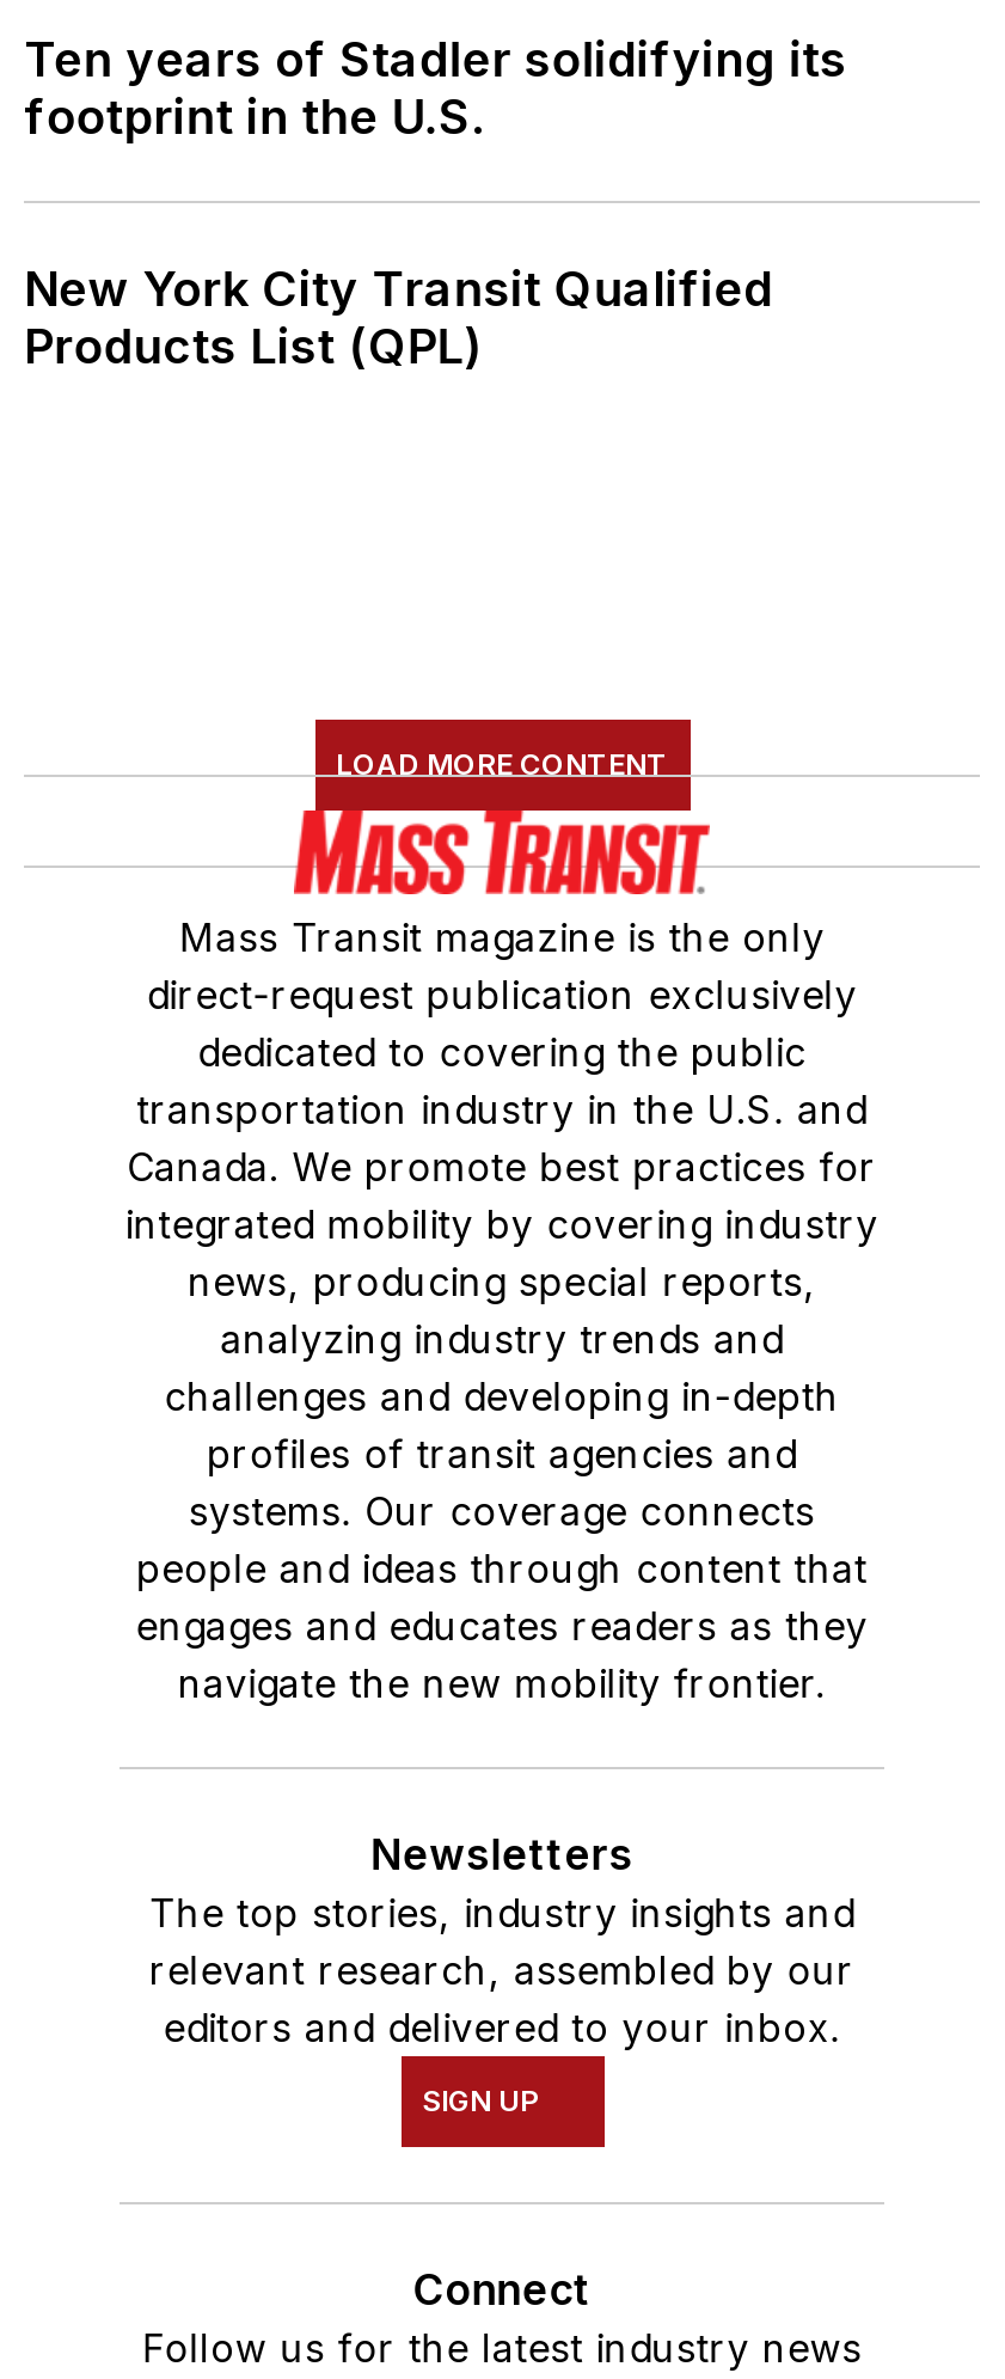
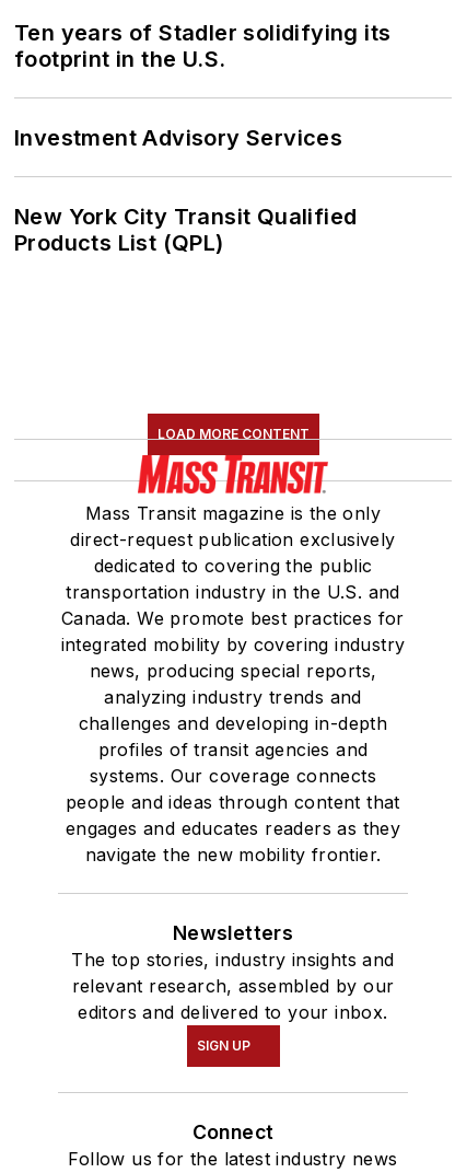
none -> [14,125,343,151] Investment Advisory Services

